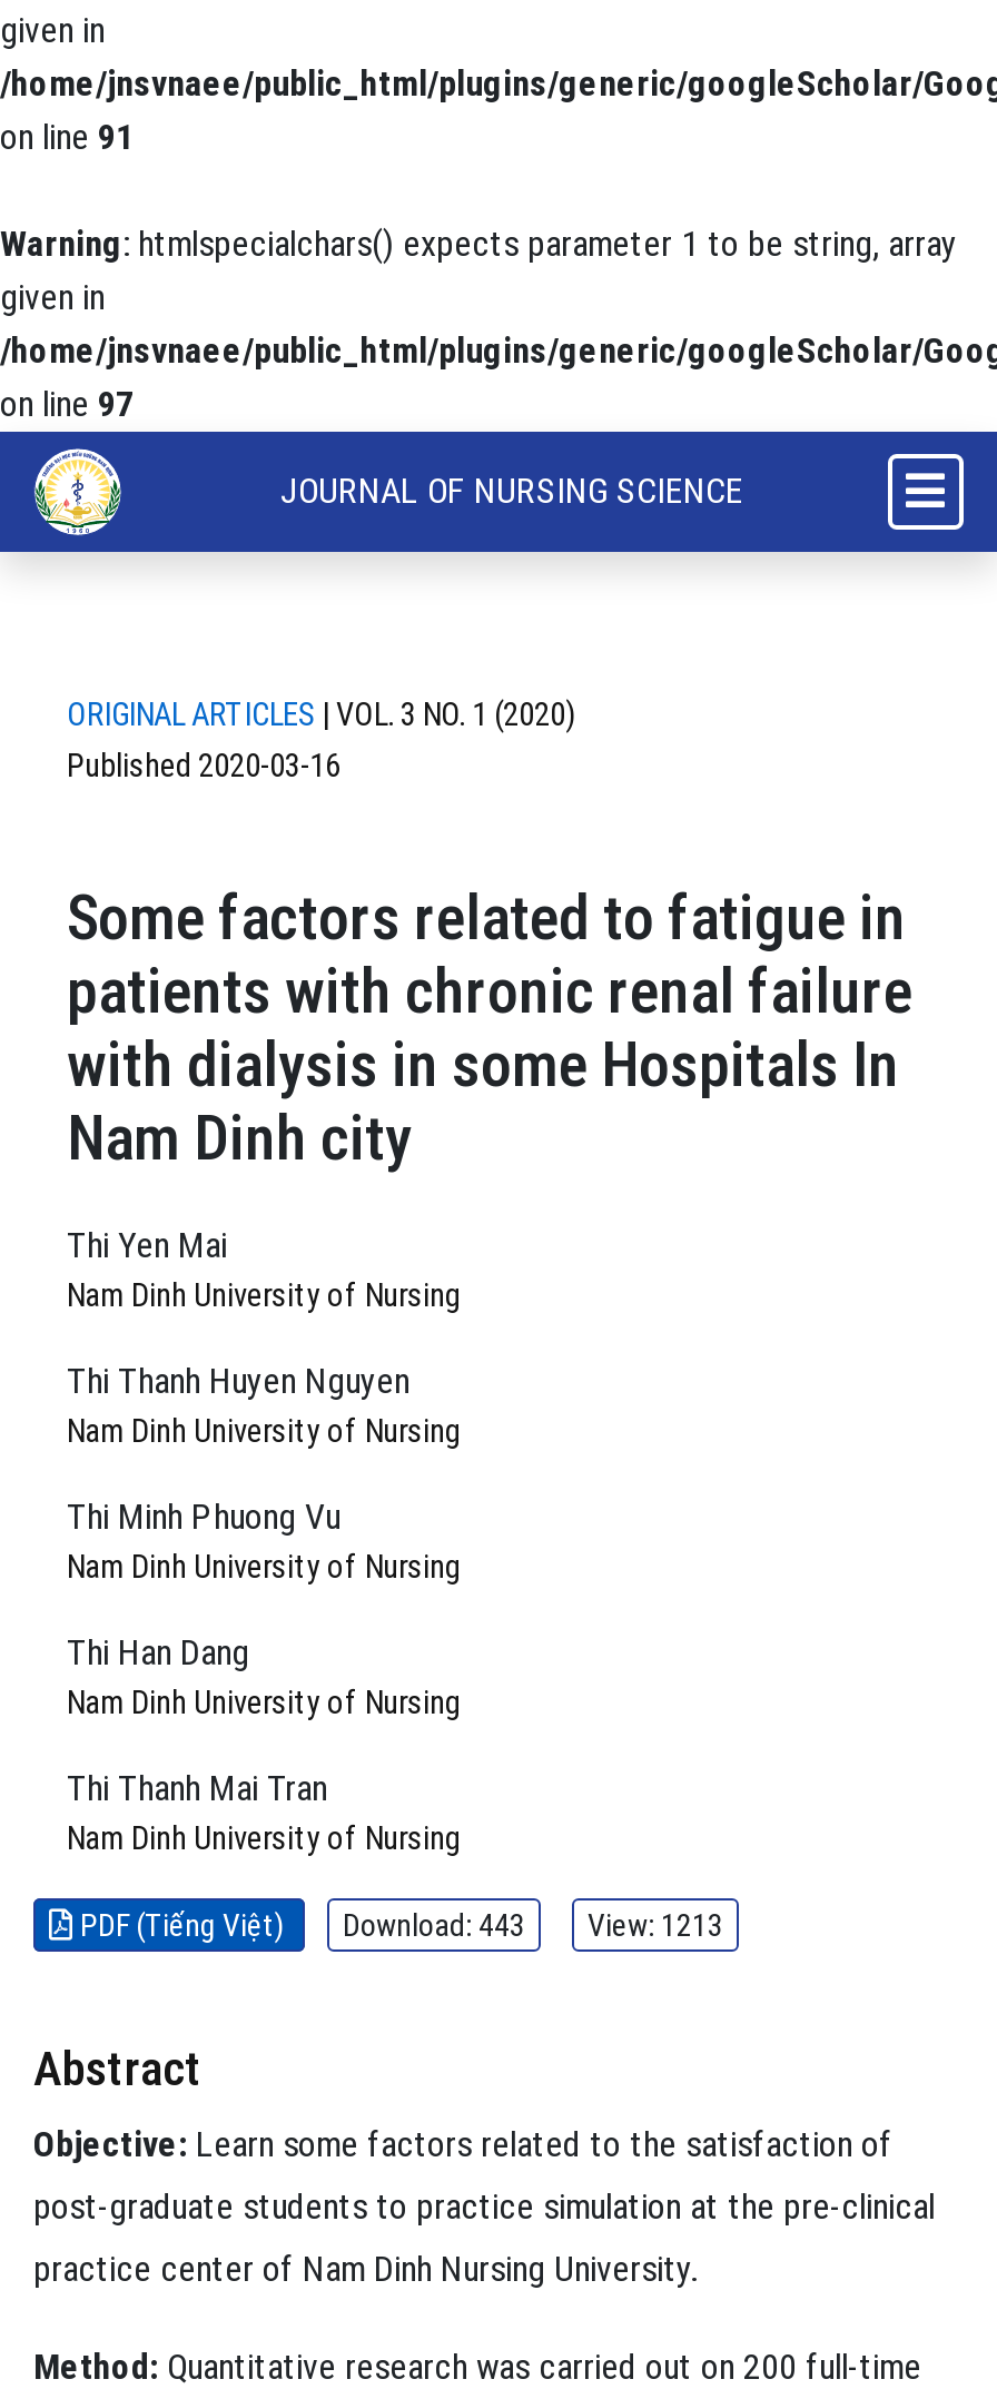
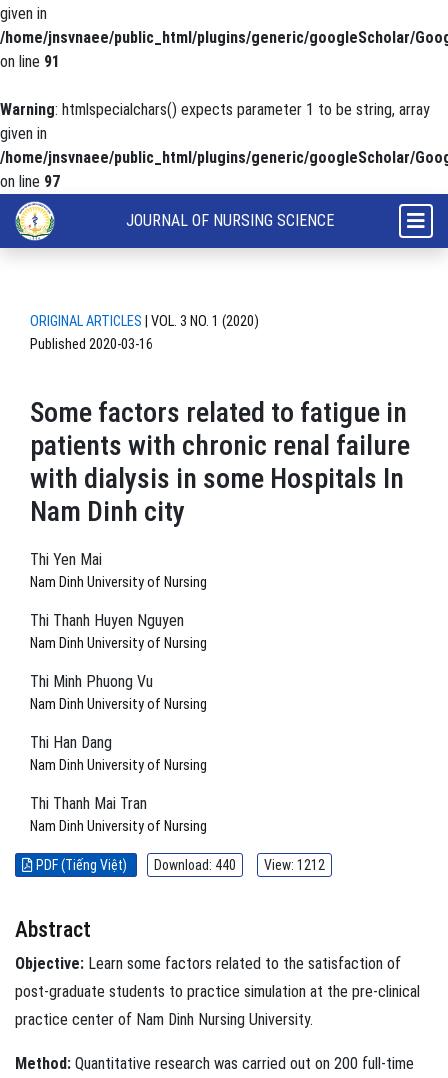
[343,1908,525,1944] Download: 443 -> [154,857,236,873] Download: 440
[588,1908,723,1944] View: 1213 -> [264,857,325,873] View: 1212

